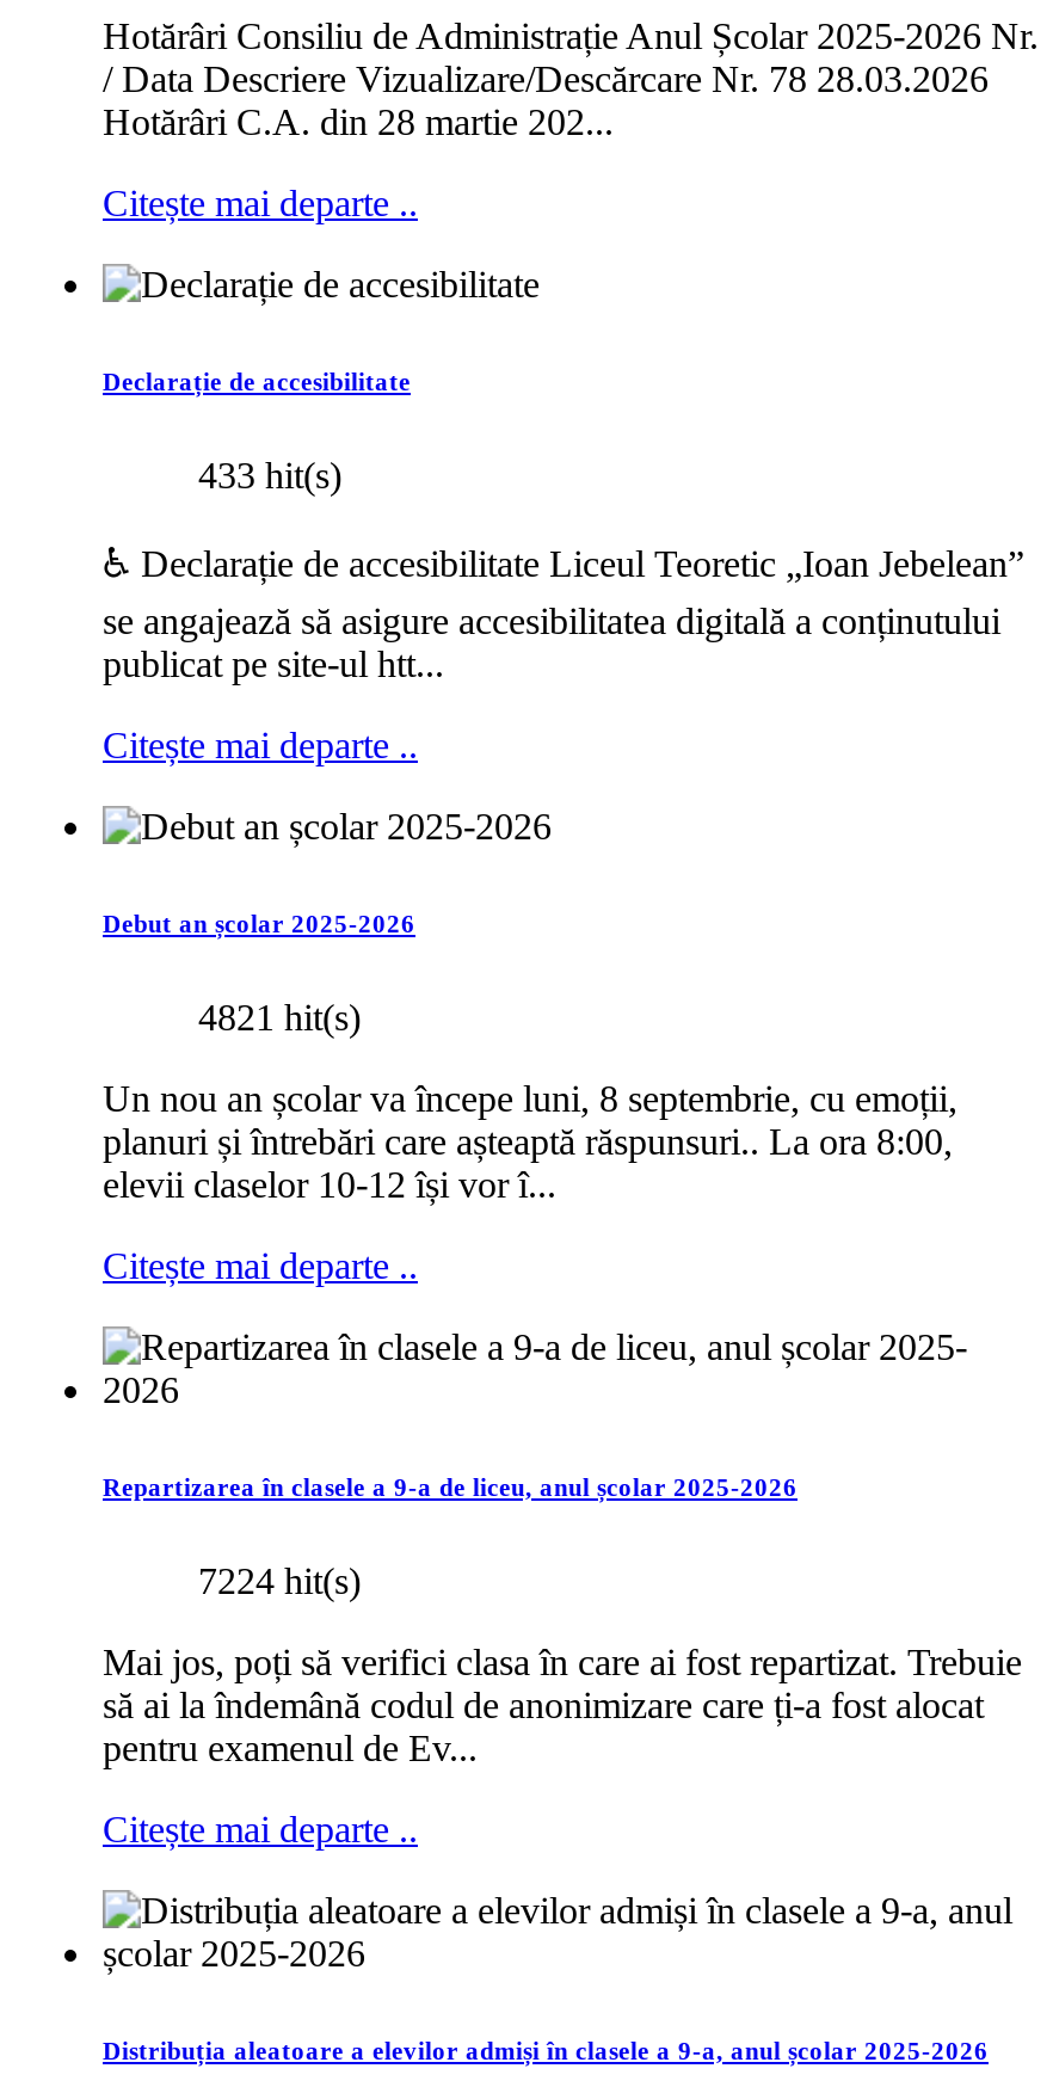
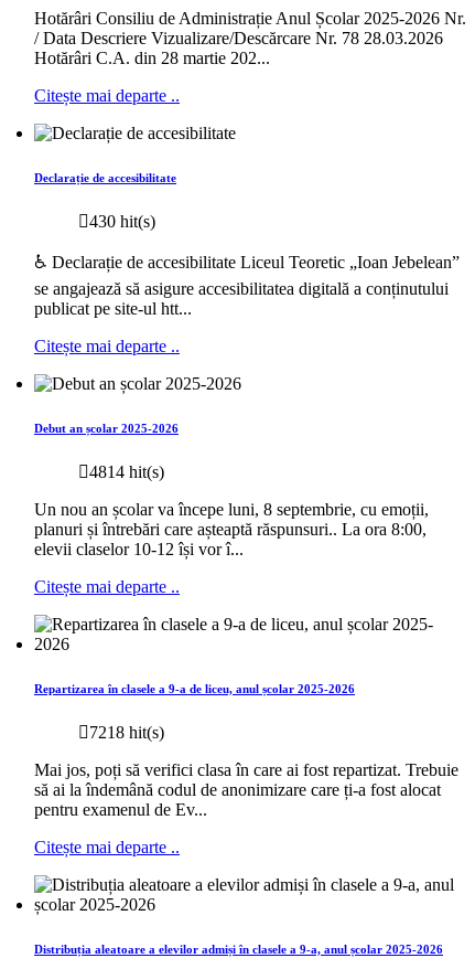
[198,456,341,496] 433 hit(s) -> [89,212,155,231] 430 hit(s)
[198,998,361,1038] 4821 hit(s) -> [89,463,164,482] 4814 hit(s)
[198,1561,361,1602] 7224 hit(s) -> [89,723,164,742] 7218 hit(s)

